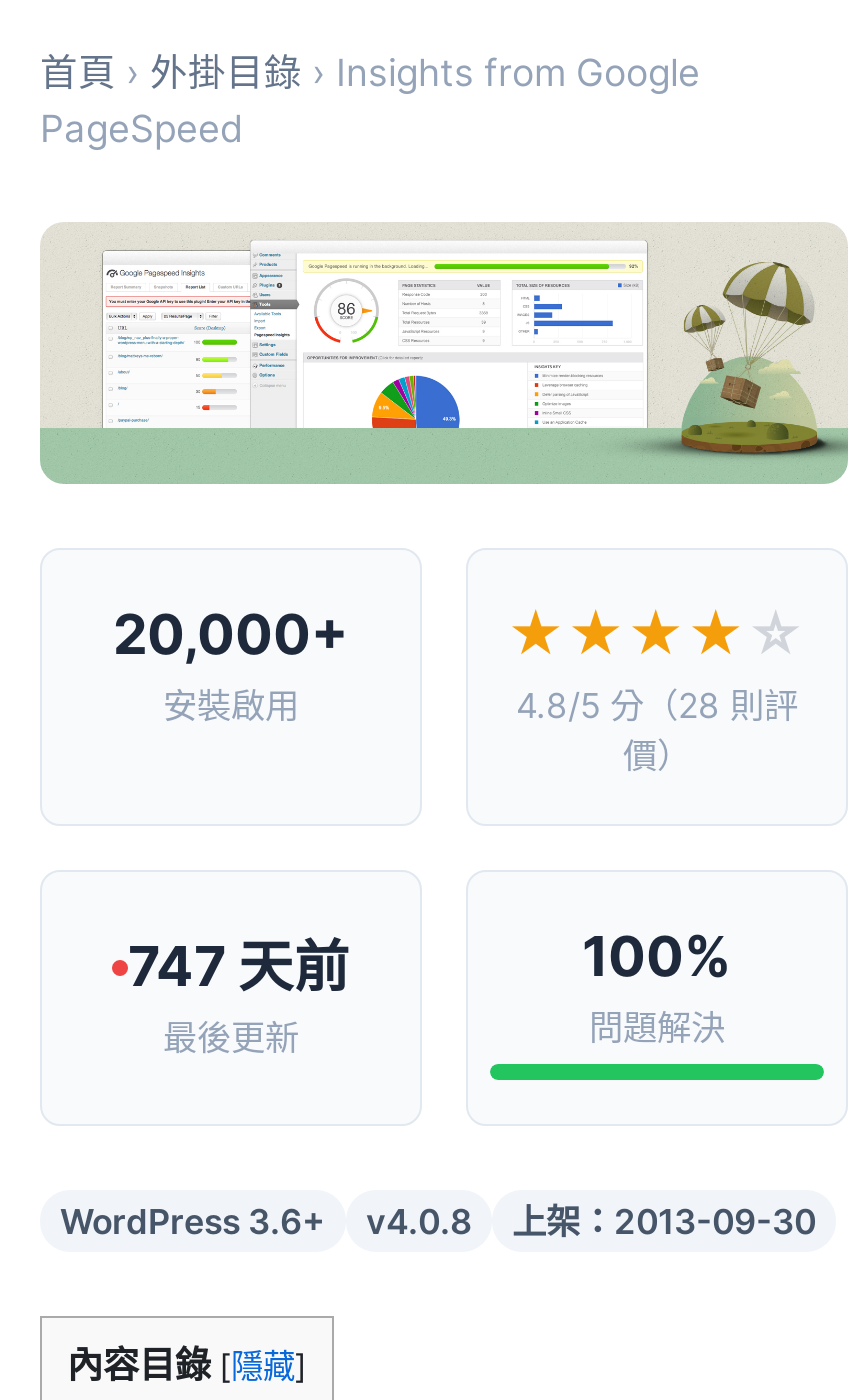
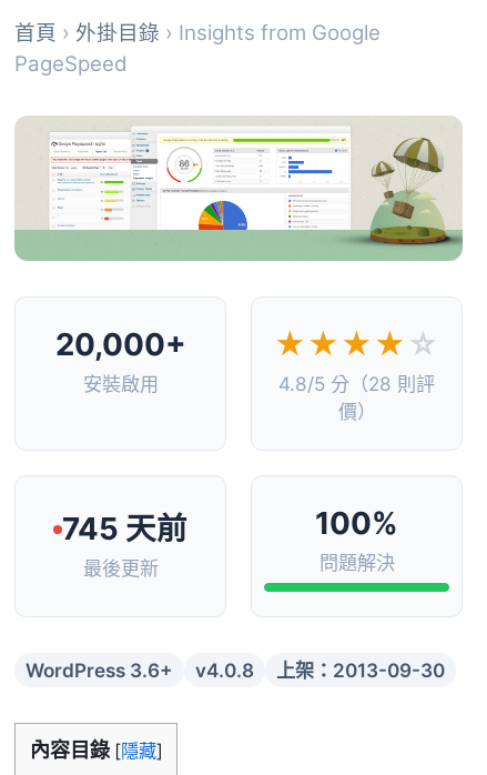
[128,932,350,1000] 747 天前 -> [62,510,187,547] 745 天前

